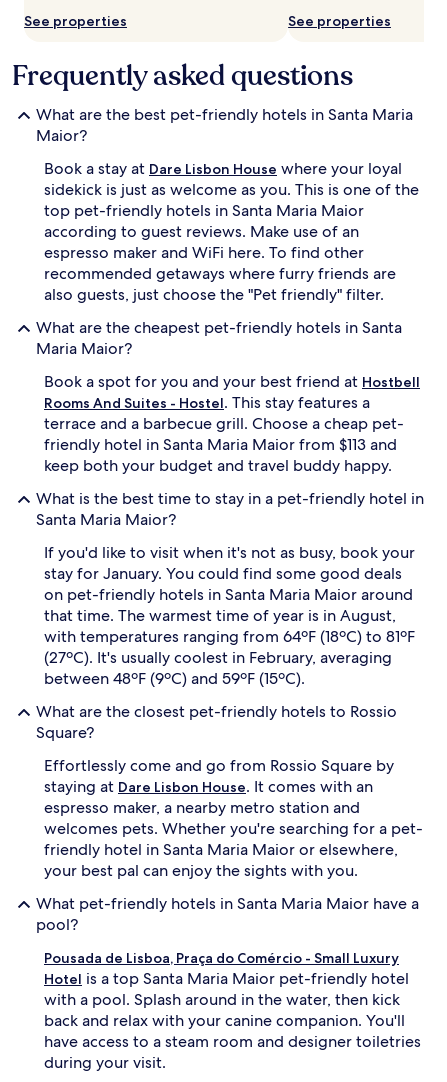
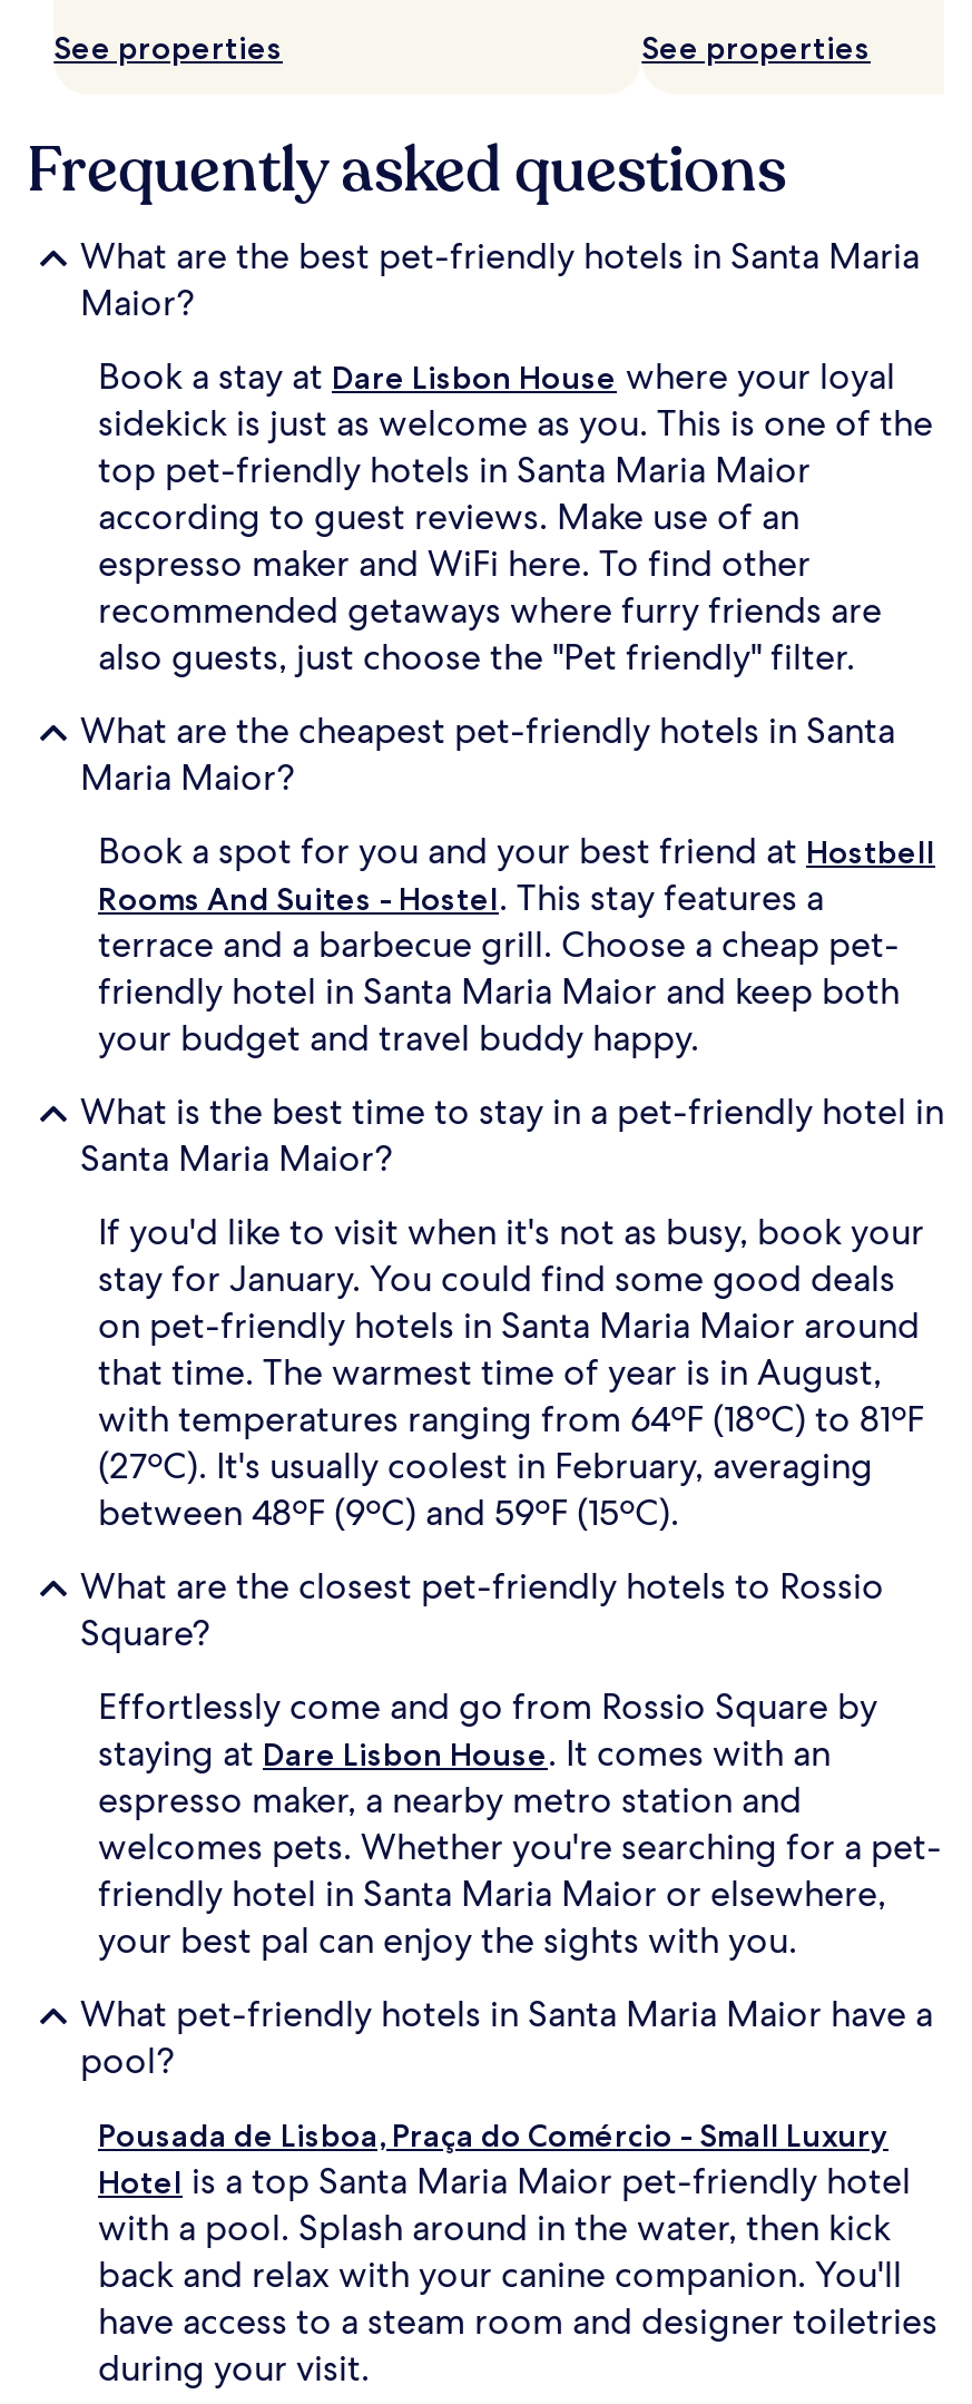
[44,433,397,475] friendly hotel in Santa Maria Maior from $113 and | keep both your budget and travel buddy happy. -> [98,967,900,1061] friendly hotel in Santa Maria Maior and keep both | your budget and travel buddy happy.

